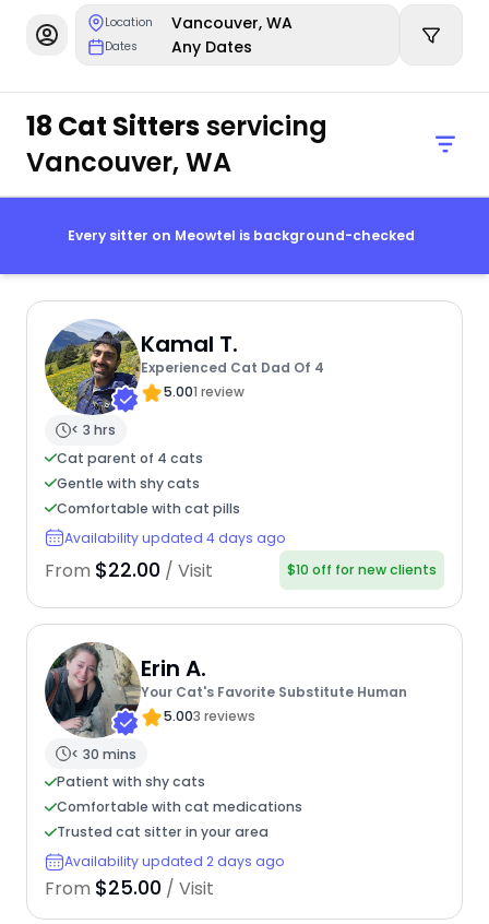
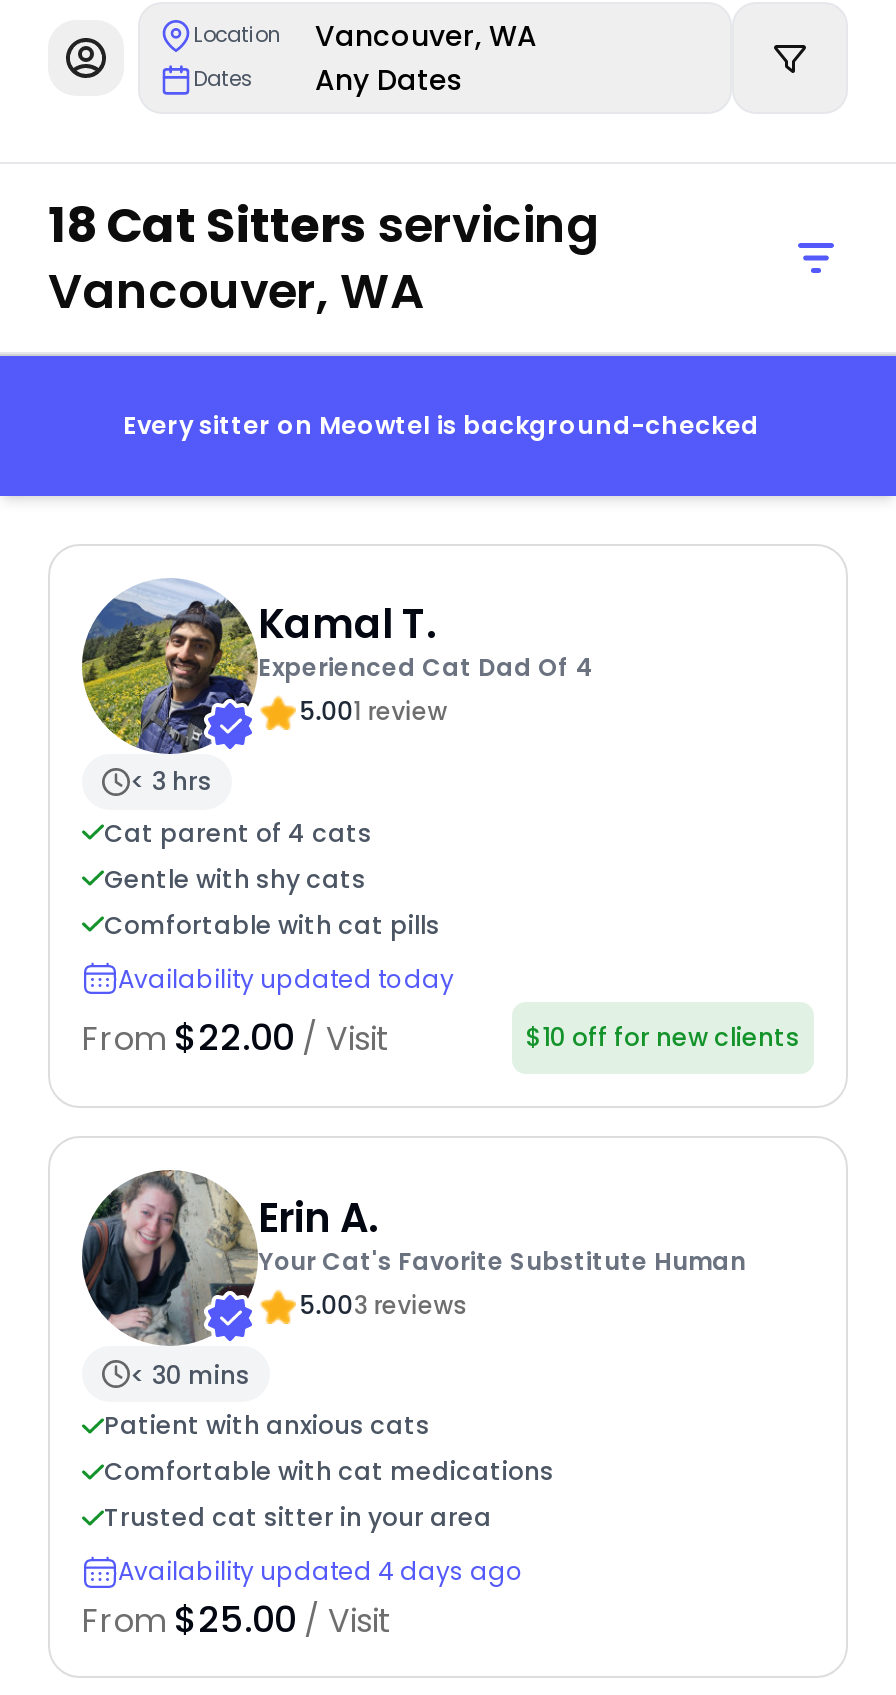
none -> [118,962,454,996] Availability updated today
moved [64,529,286,547] -> [118,1555,524,1589]: Availability updated 4 days ago
[57,773,205,791] Patient with shy cats -> [104,1409,430,1443] Patient with anxious cats
[64,852,285,871] Availability updated 2 days ago -> none

